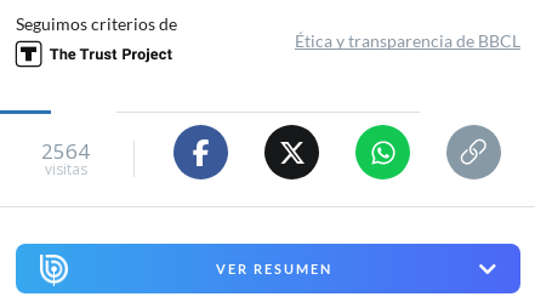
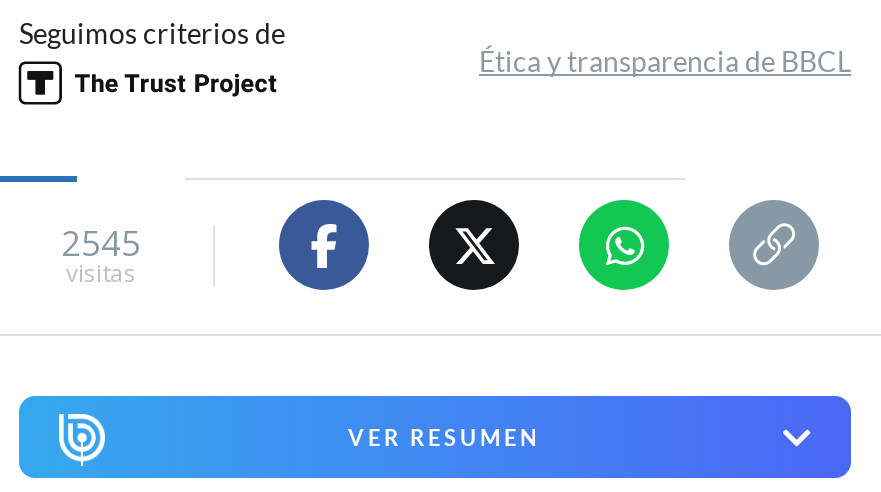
[41,137,90,165] 2564 -> [61,220,141,266] 2545

